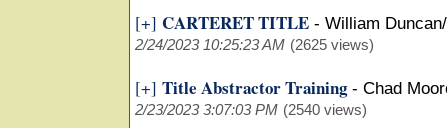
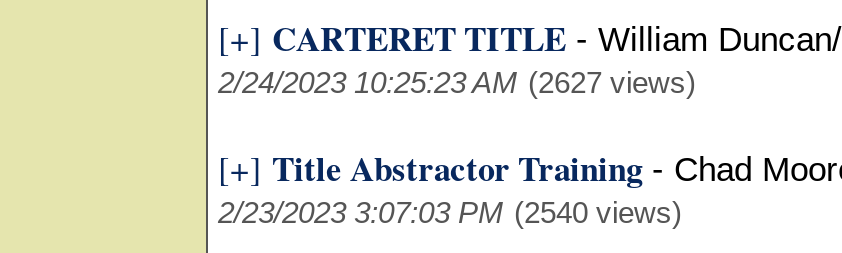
[135,36,374,53] 2/24/2023 10:25:23 AM (2625 views) -> [218,65,696,99] 2/24/2023 10:25:23 AM (2627 views)

